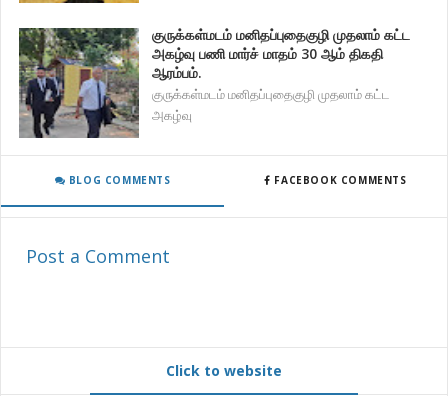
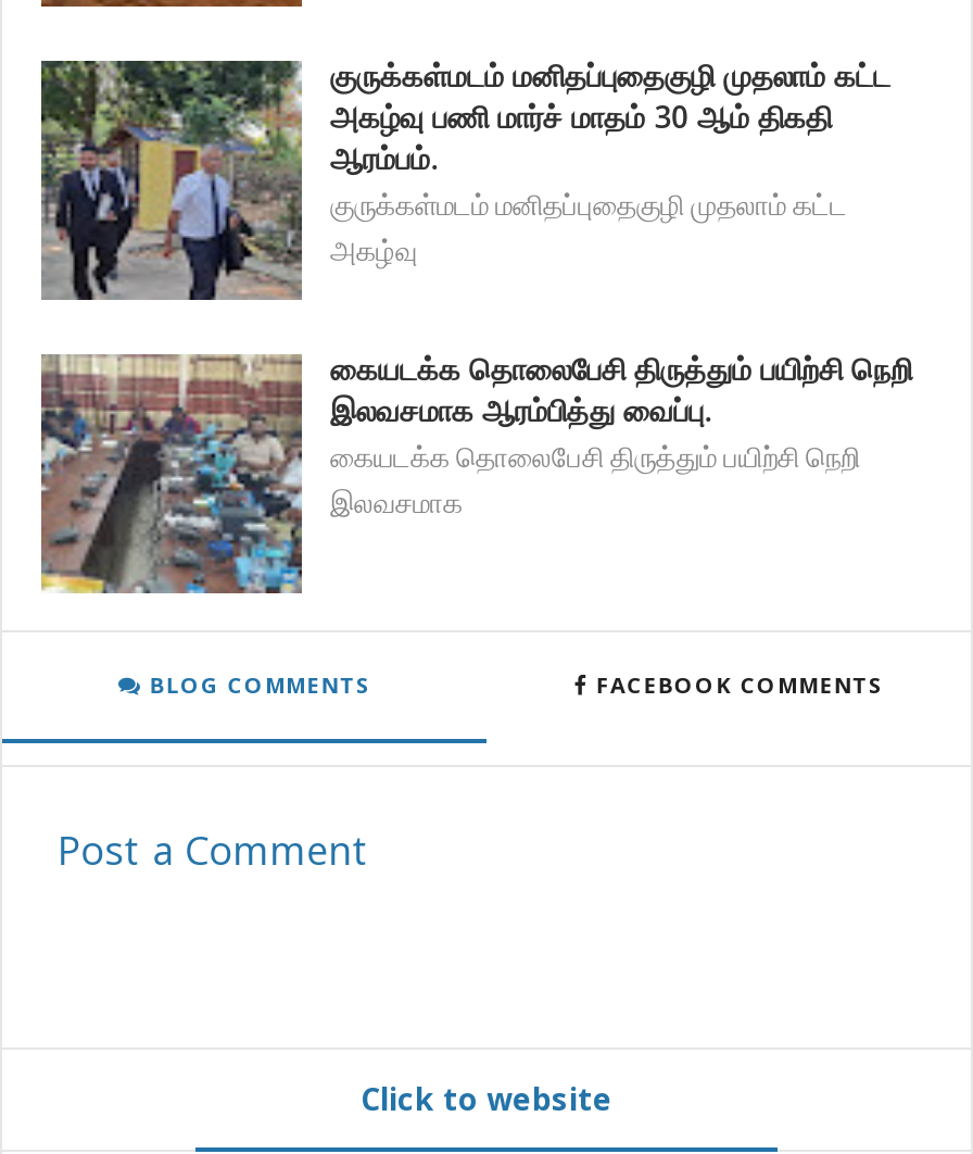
none -> [39,348,912,595] [image] | கையடக்க தொலைபேசி திருத்தும் பயிற்சி நெறி | இலவசமாக ஆரம்பித்து வைப்பு. | கையடக்க தொலைபேசி திருத்தும் பயிற்சி நெறி | இலவசமாக

